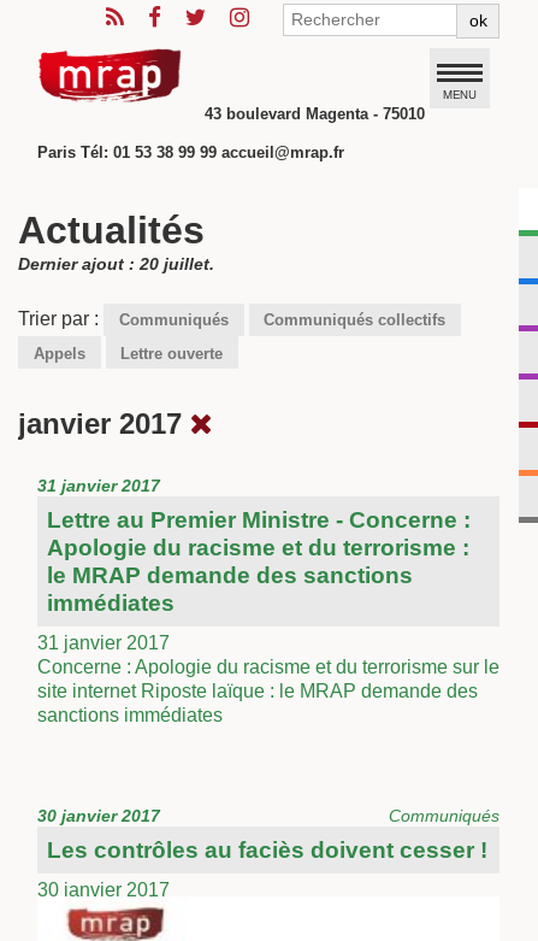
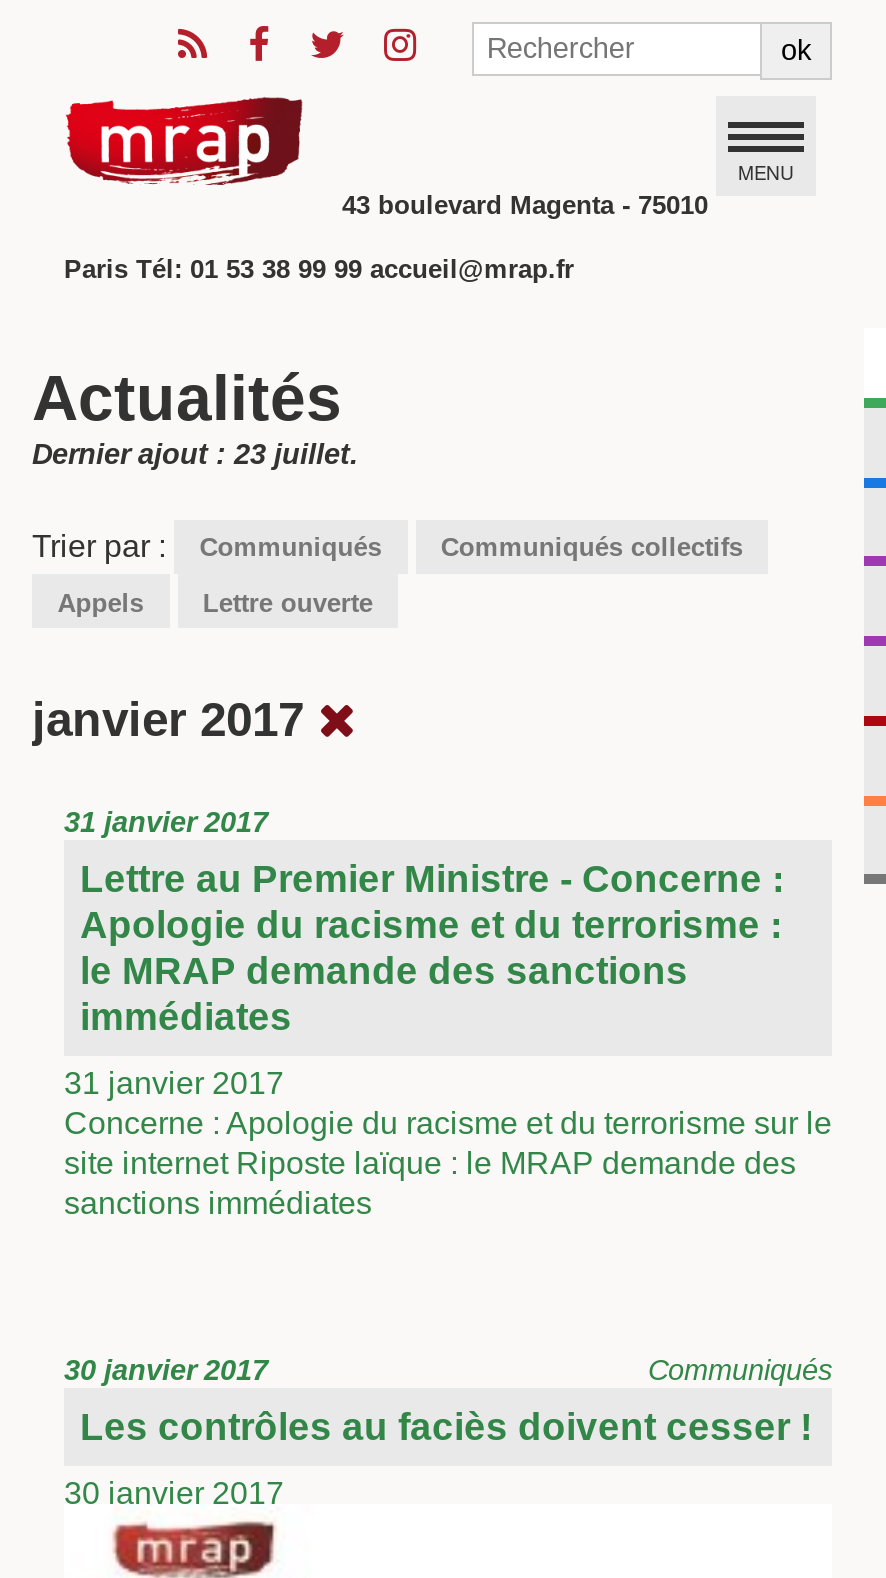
[18,254,214,274] Dernier ajout : 20 juillet. -> [32,438,358,470] Dernier ajout : 23 juillet.

